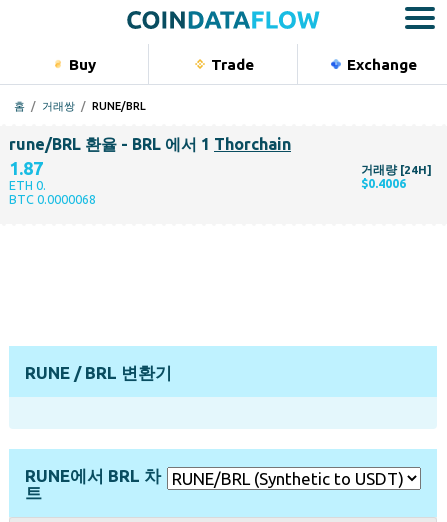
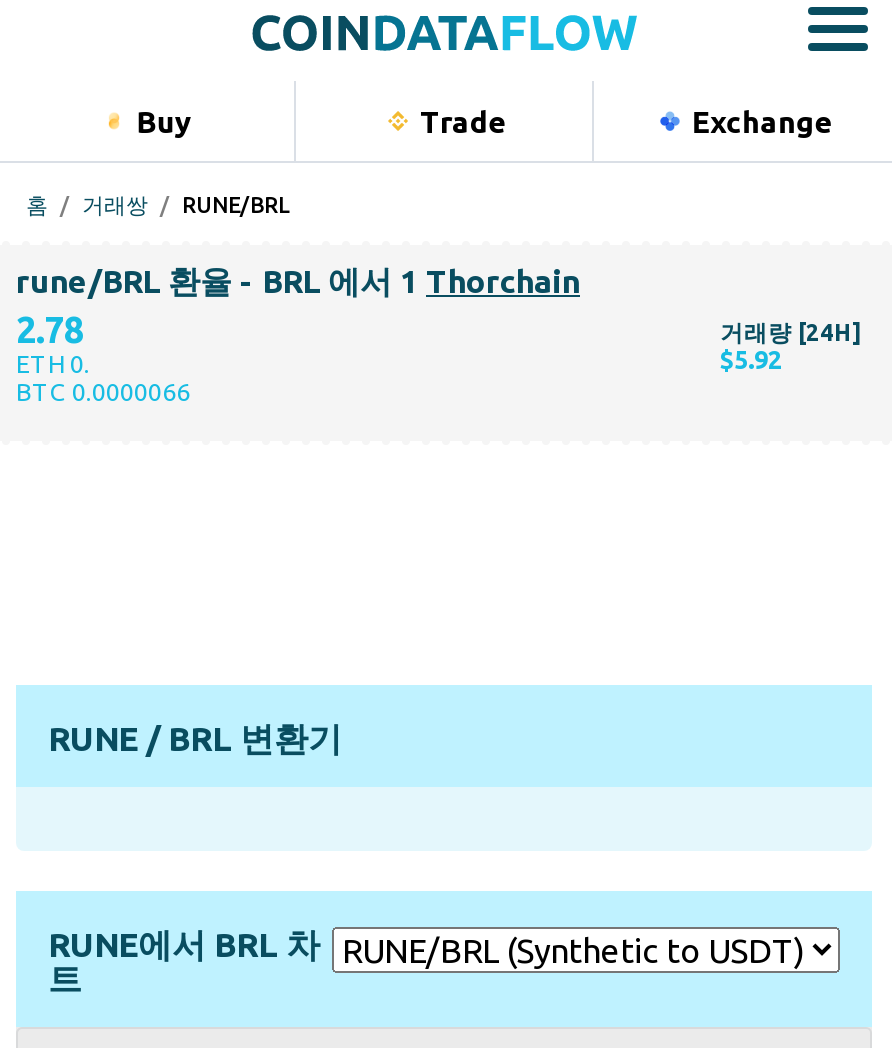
[9,157,43,177] 1.87 -> [16,308,84,348] 2.78
[361,175,406,189] $0.4006 -> [720,344,782,372] $5.92
[9,191,96,205] BTC 0.0000068 -> [16,376,190,404] BTC 0.0000066

